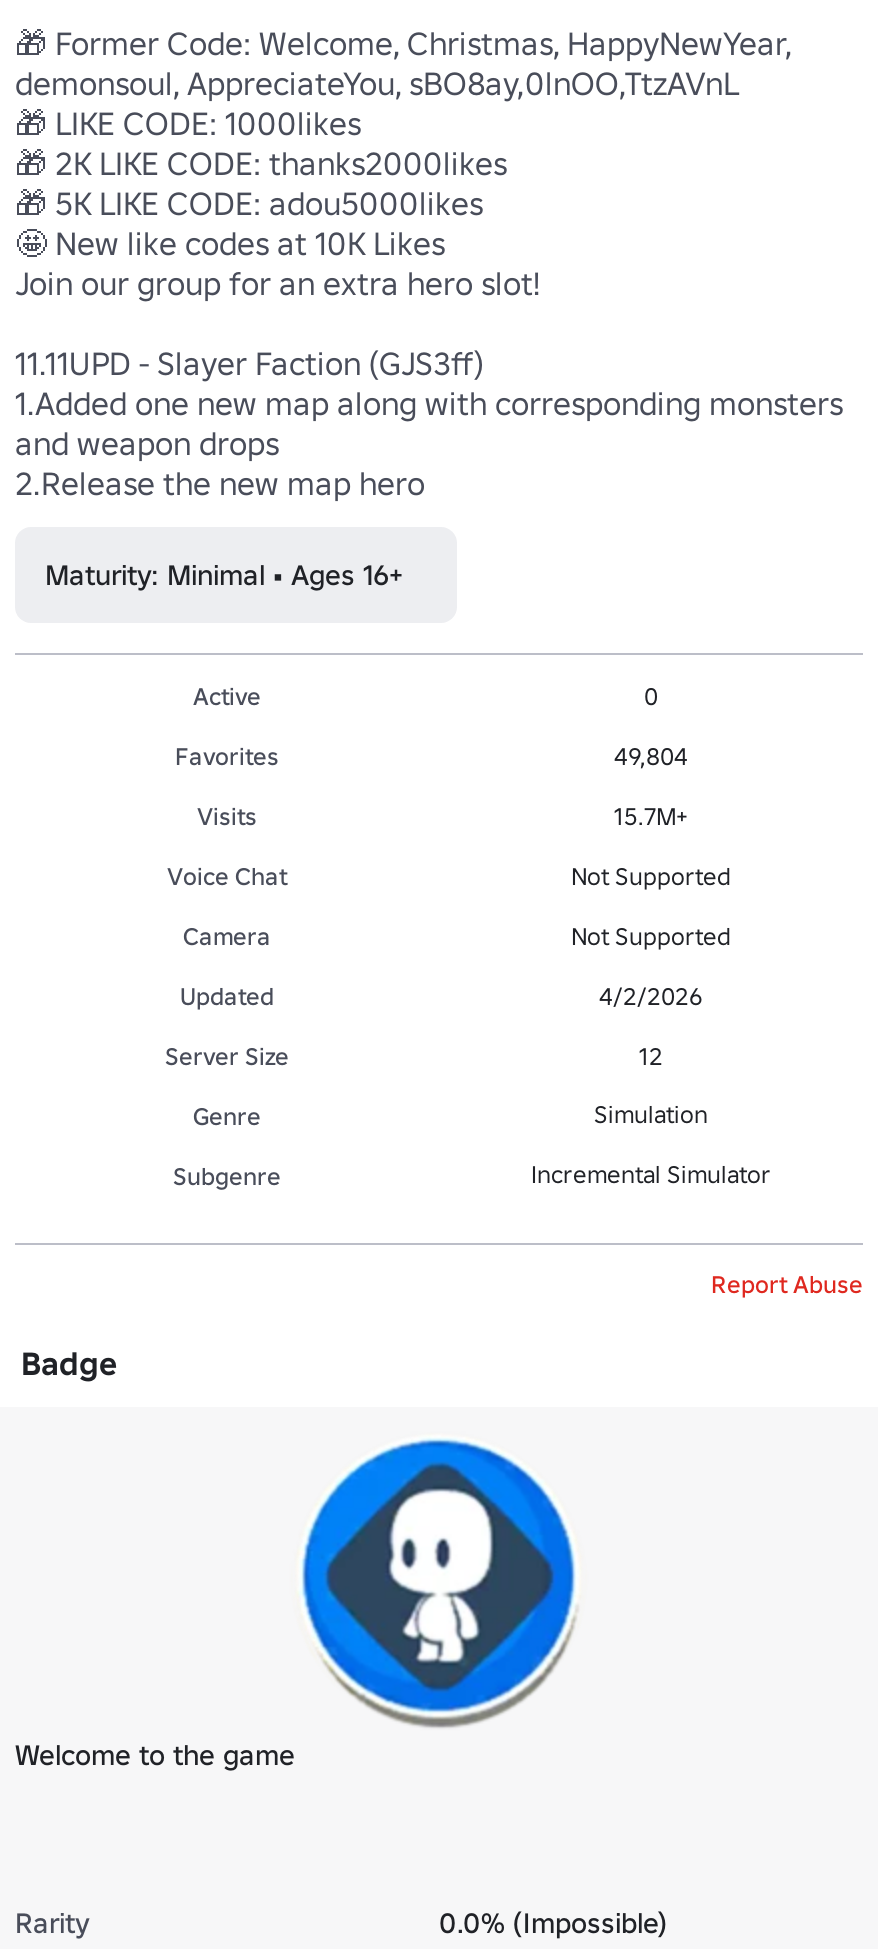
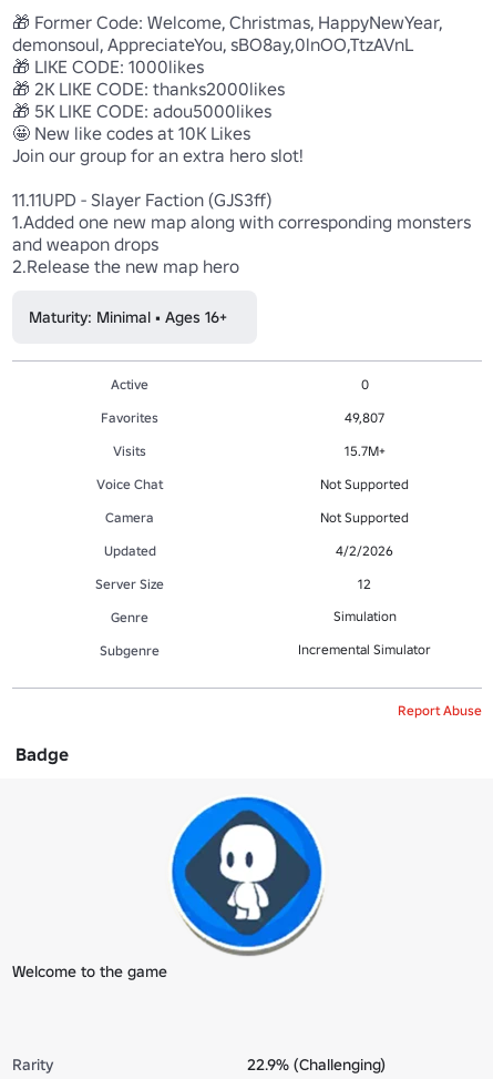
[614,740,688,770] 49,804 -> [345,409,384,425] 49,807
[439,1904,667,1940] 0.0% (Impossible) -> [247,1054,386,1074] 22.9% (Challenging)

